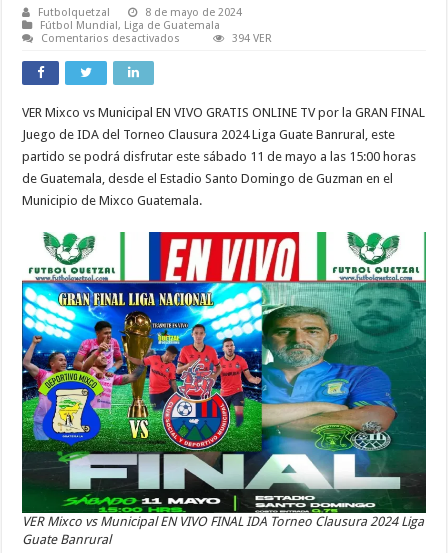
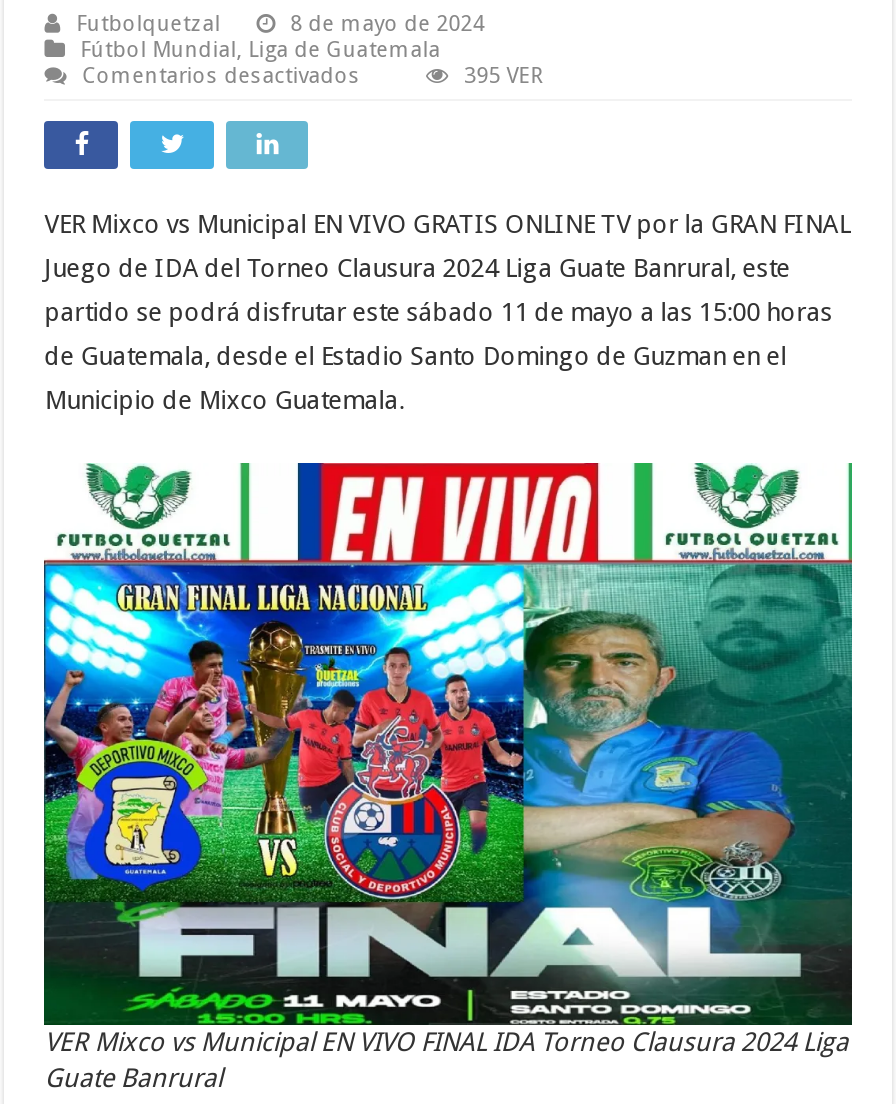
[232,32,272,45] 394 VER -> [464,63,544,89] 395 VER

